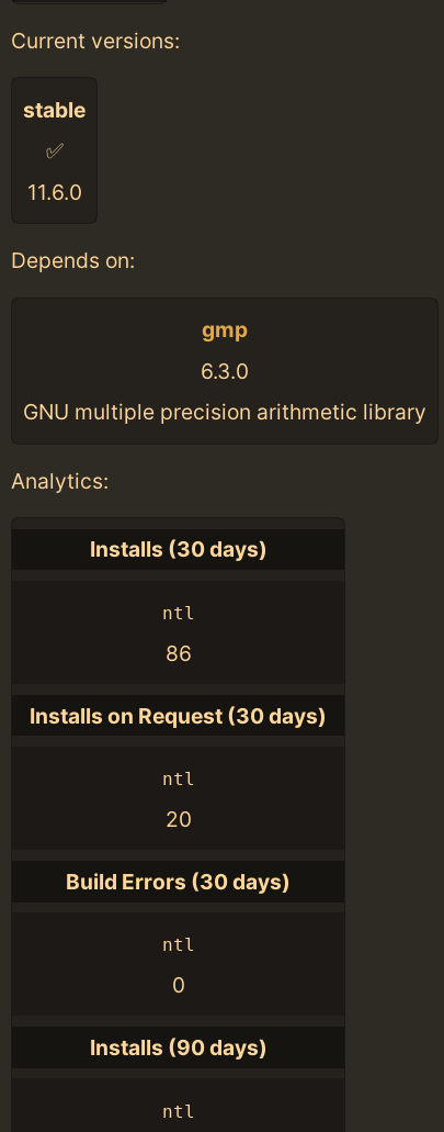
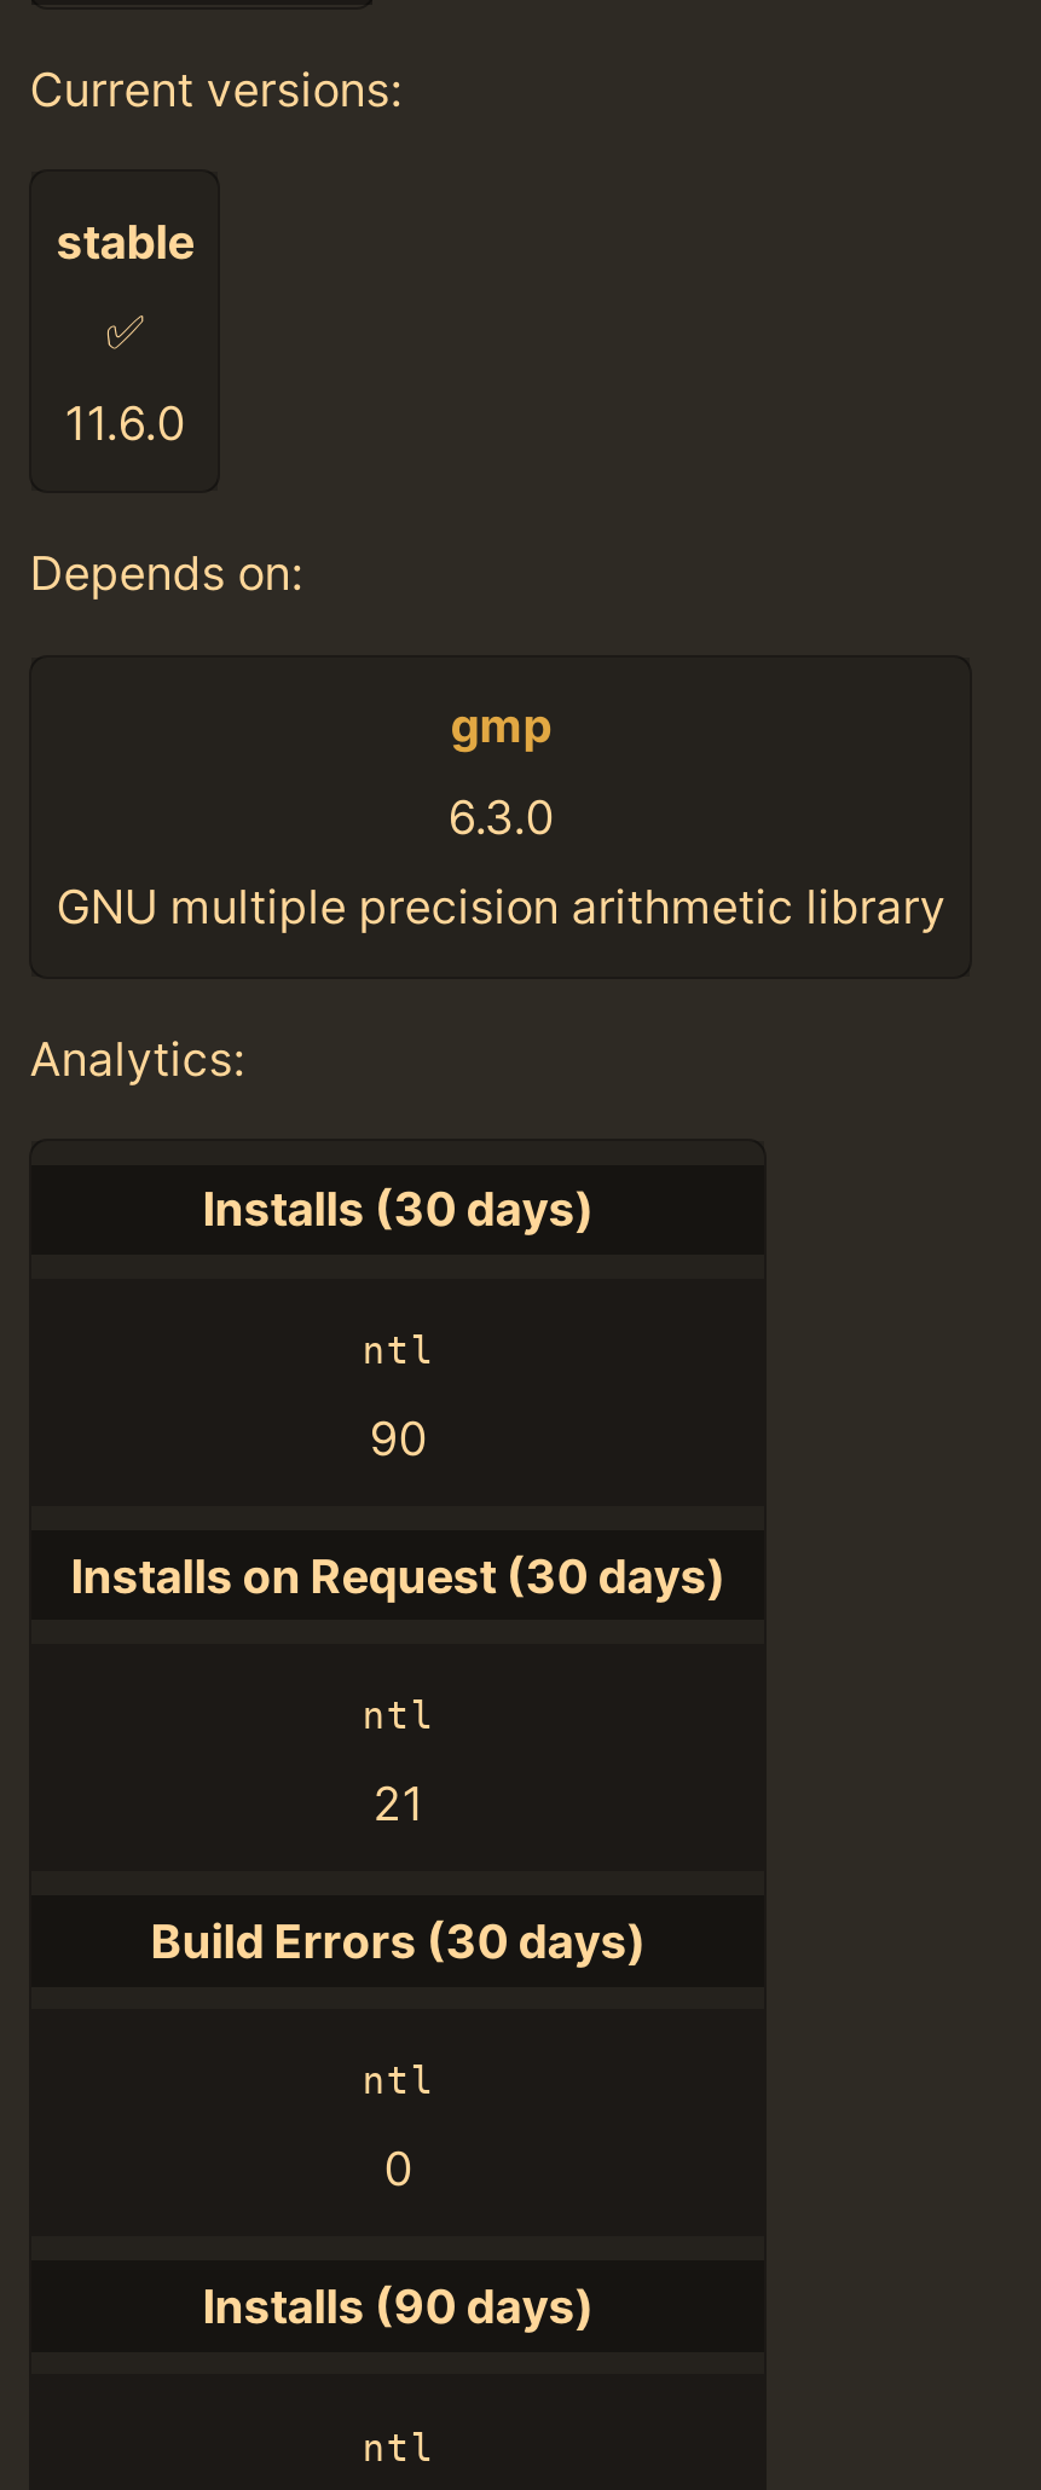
[165,640,192,666] 86 -> [369,1409,427,1467] 90
[165,806,192,832] 20 -> [373,1774,424,1832] 21

